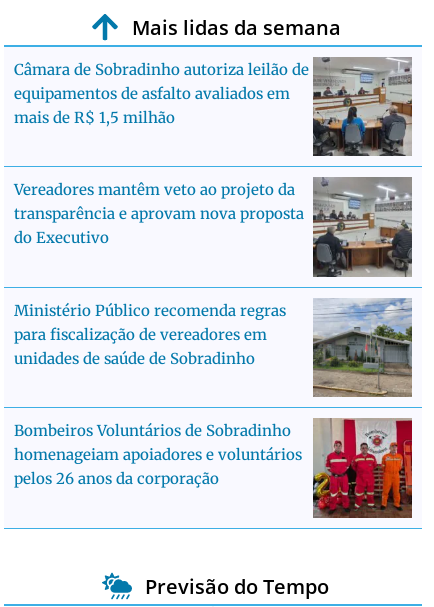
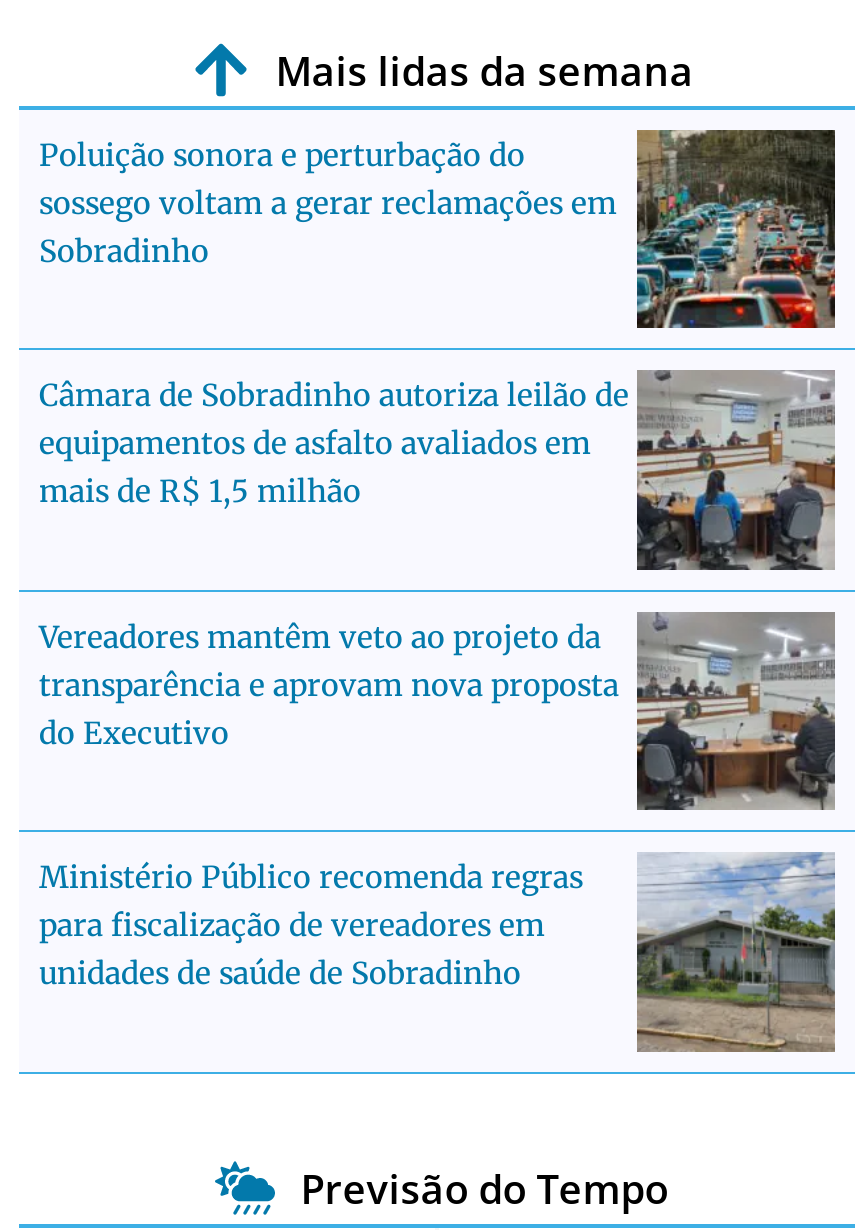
none -> [39,128,835,330] [image] | Poluição sonora e perturbação do | sossego voltam a gerar reclamações em | Sobradinho
moved [14,55,414,368] -> [39,368,839,992]: [image] | Câmara de Sobradinho autoriza leilão de | equipamentos de asfalto avaliados em | ... | para fiscalização de vereadores em | unidades de saúde de Sobradinho
[14,418,413,519] [image] | Bombeiros Voluntários de Sobradinho | homenageiam apoiadores e voluntários | pelos 26 anos da corporação -> none

